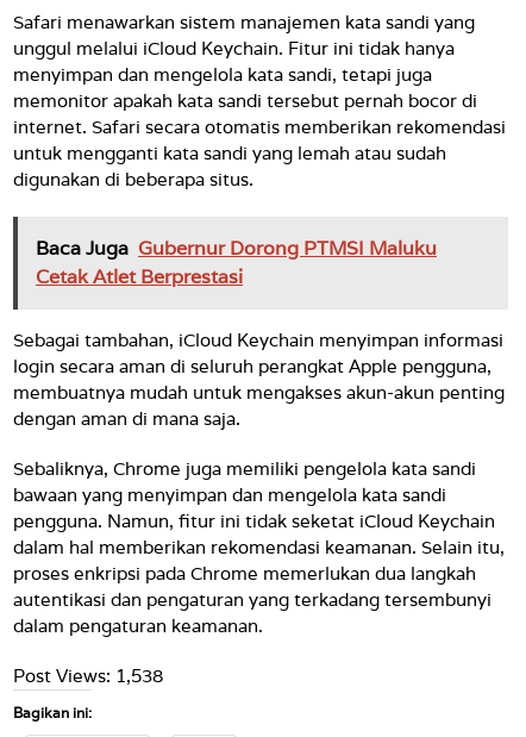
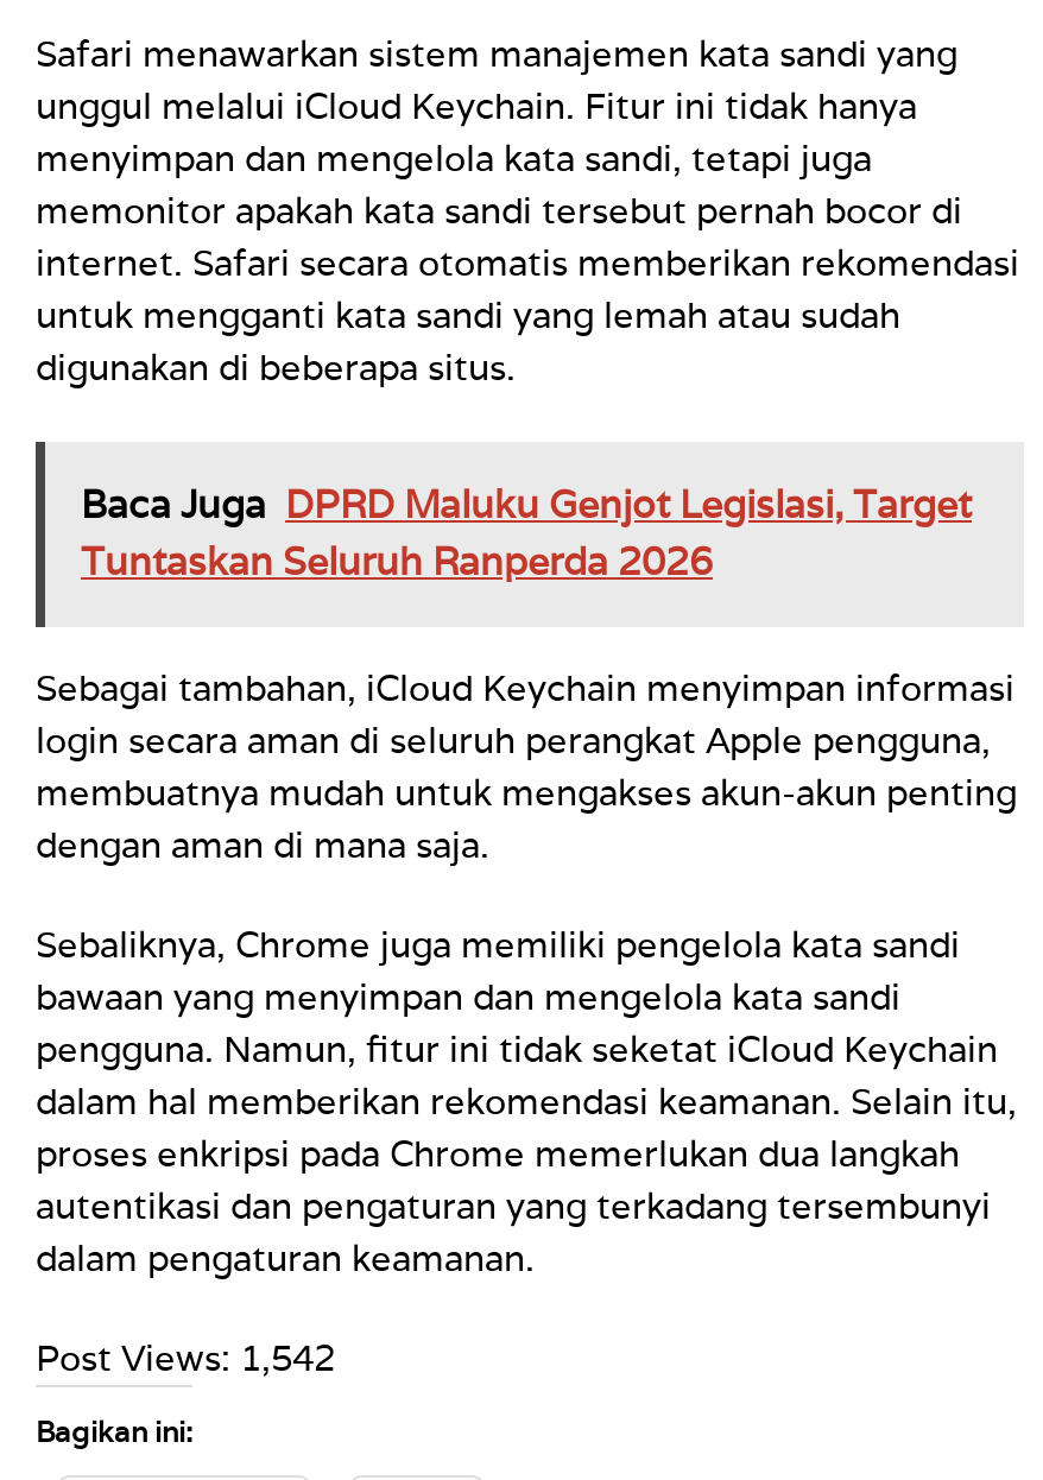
[36,235,437,289] Baca Juga Gubernur Dorong PTMSI Maluku | Cetak Atlet Berprestasi -> [81,479,972,586] Baca Juga DPRD Maluku Genjot Legislasi, Target | Tuntaskan Seluruh Ranperda 2026
[13,664,163,687] Post Views: 1,538 -> [36,1334,335,1380] Post Views: 1,542

